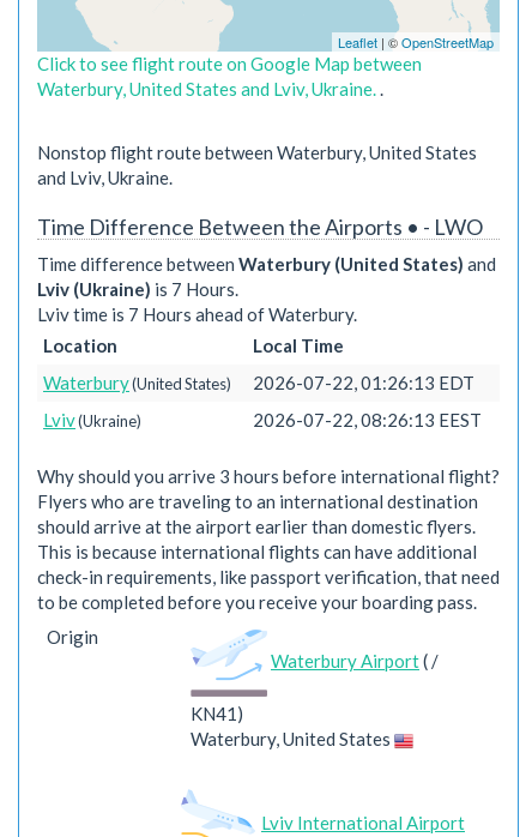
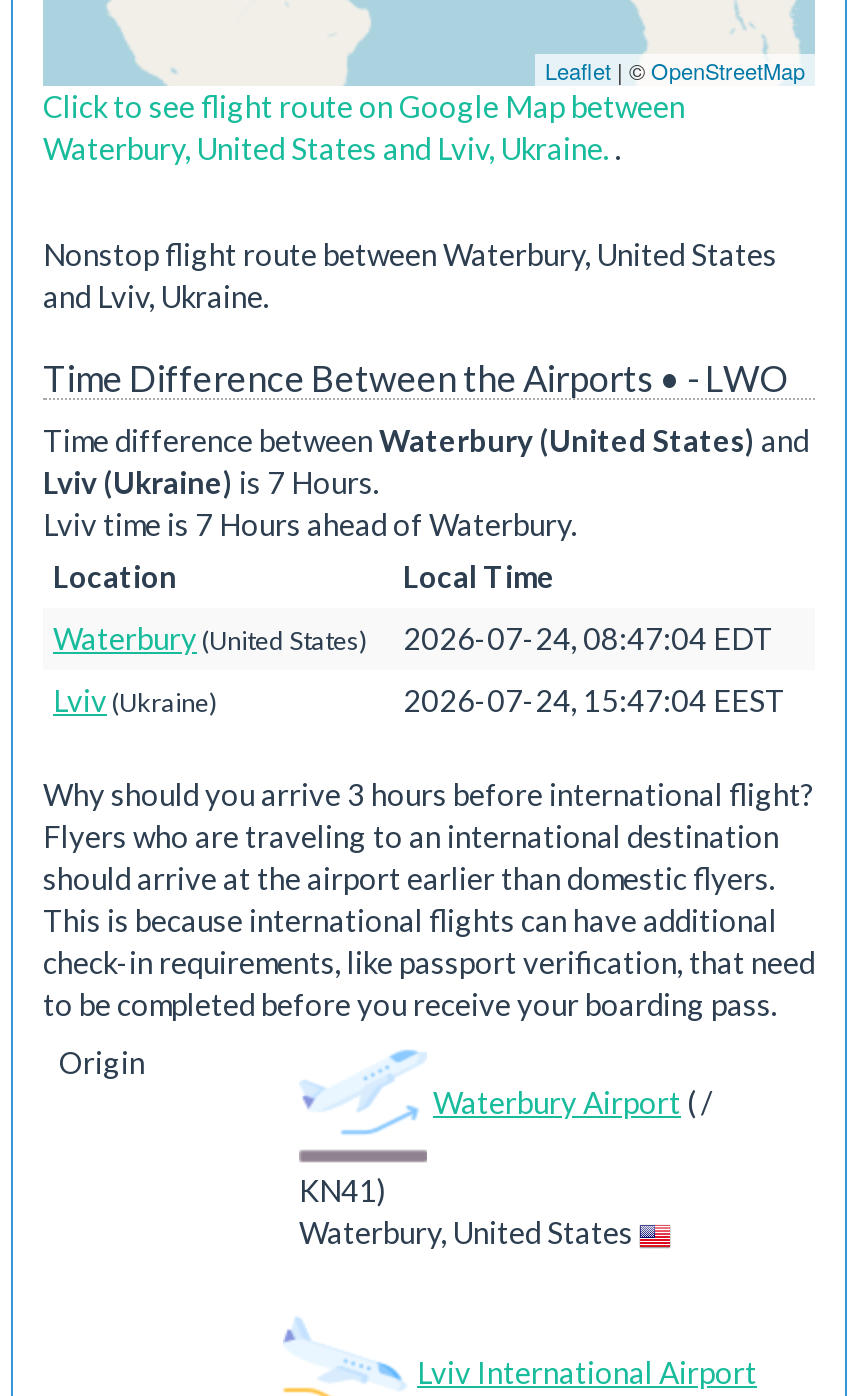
[43,372,474,393] Waterbury (United States) 2026-07-22, 01:26:13 EDT -> [53,620,773,656] Waterbury (United States) 2026-07-24, 08:47:04 EDT
[253,409,482,430] 2026-07-22, 08:26:13 EEST -> [403,682,785,718] 2026-07-24, 15:47:04 EEST

